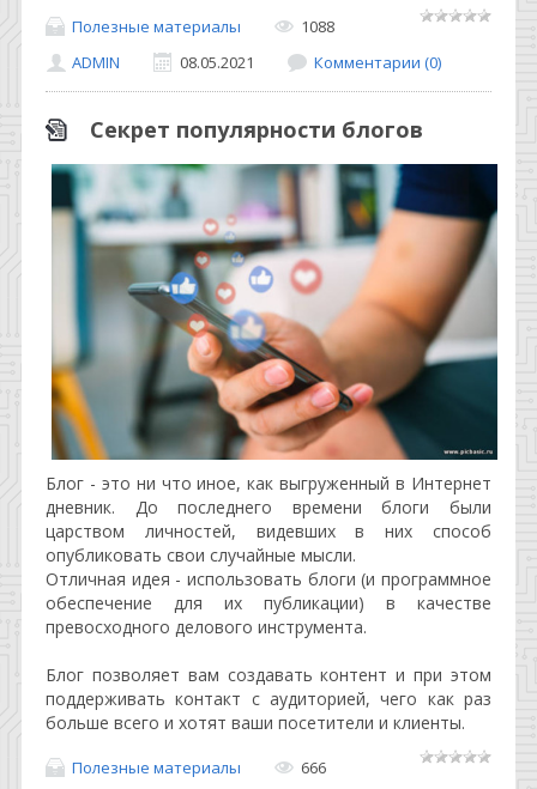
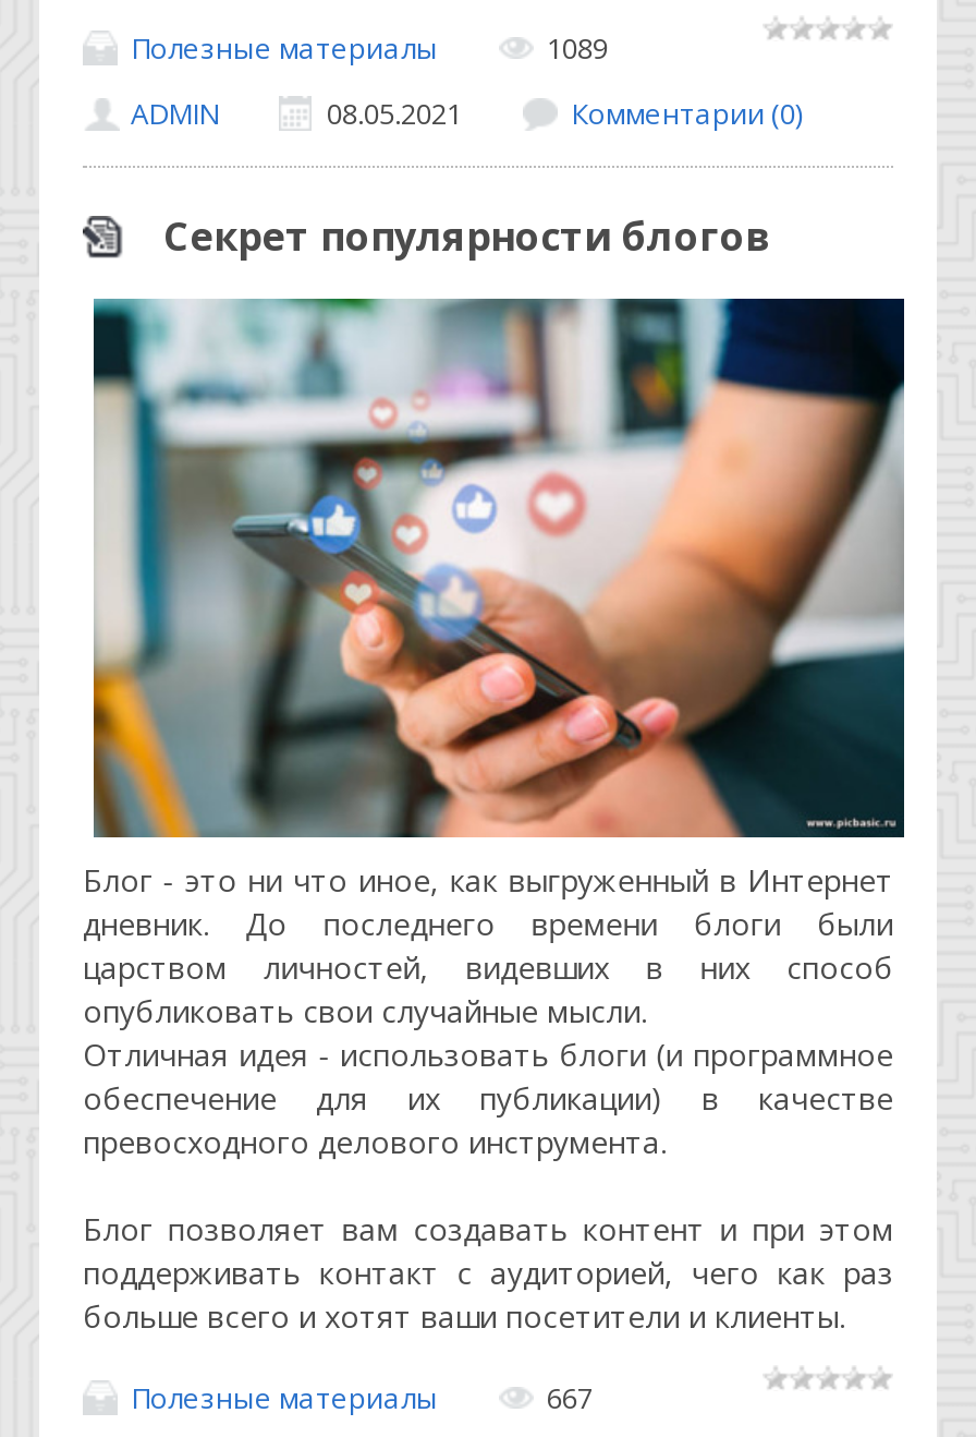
[301,16,334,37] 1088 -> [547,28,608,68] 1089
[301,757,326,778] 666 -> [547,1379,593,1418] 667

